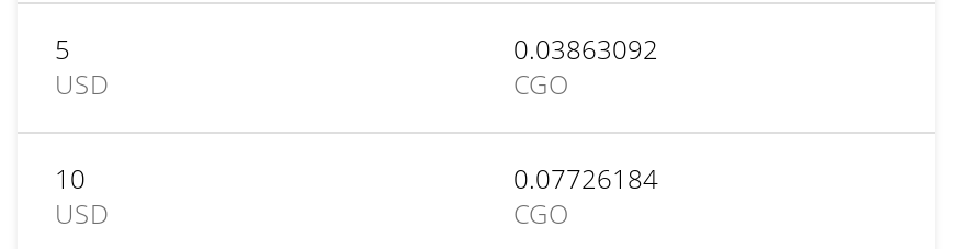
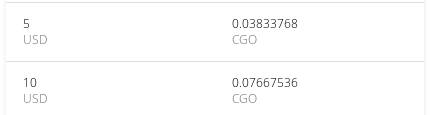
[513,31,658,68] 0.03863092 -> [232,15,298,32] 0.03833768
[513,160,658,197] 0.07726184 -> [232,74,298,91] 0.07667536

